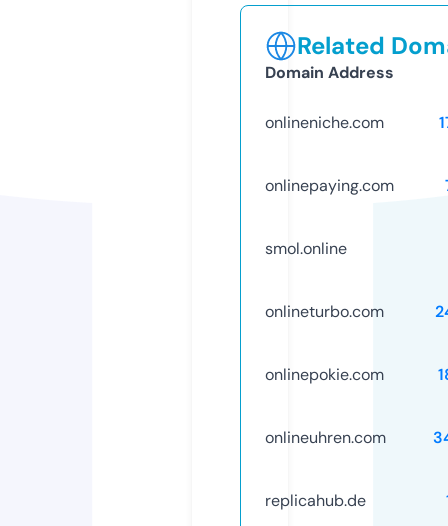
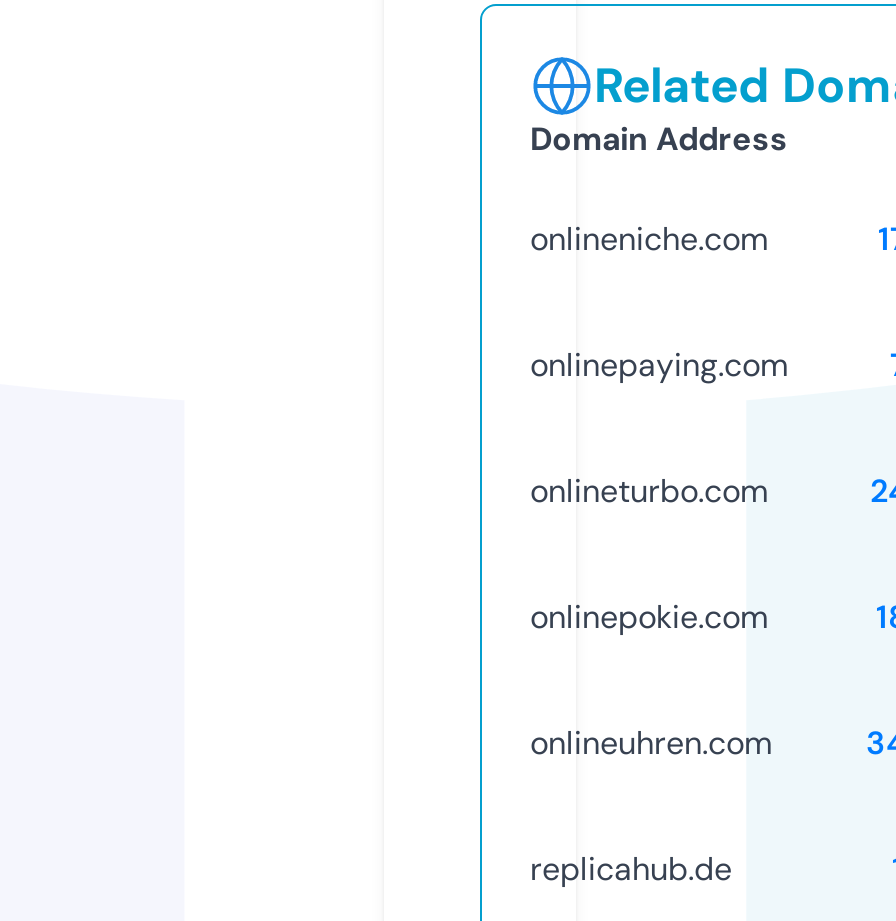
[265,238,347,259] smol.online -> none

